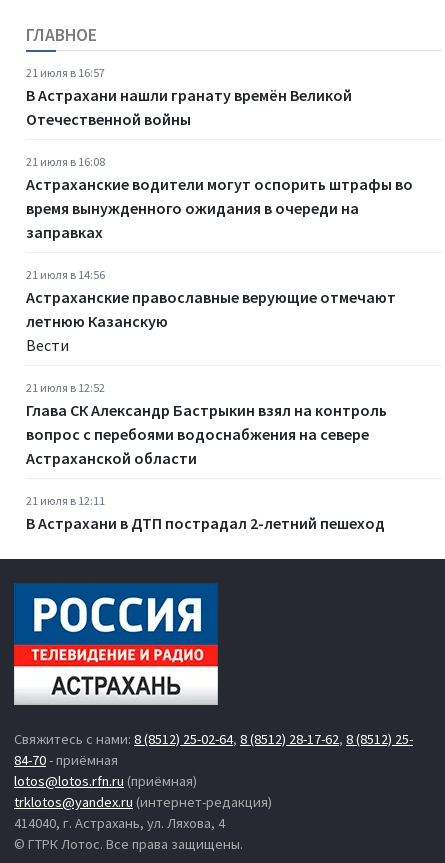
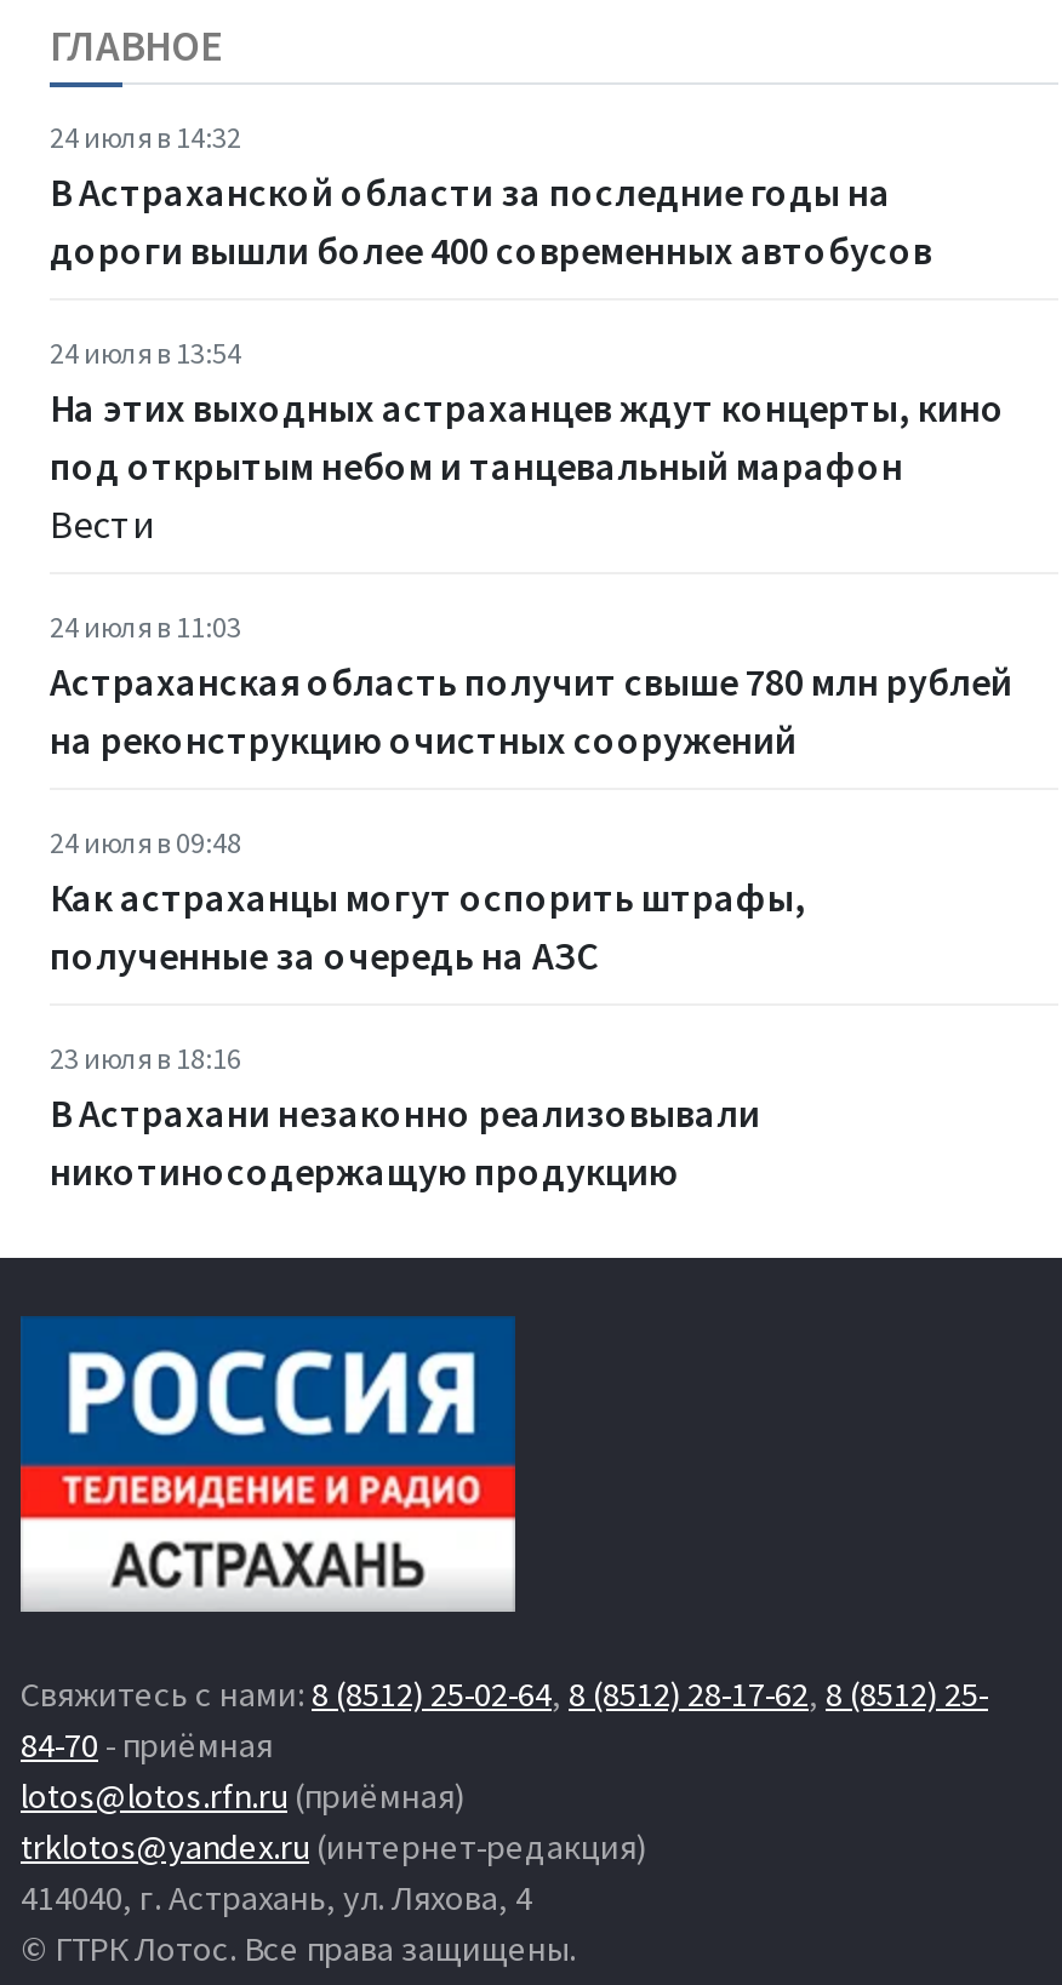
[26,65,413,331] 21 июля в 16:57 | В Астрахани нашли гранату времён Великой | Отечественной войны | 21 июля в 16:08 | Астраханские водители могут оспорить штрафы во | время вынужденного ожидания в очереди на | заправках | 21 июля в 14:56 | Астраханские православные верующие отмечают | летнюю Казанскую -> [50,119,1005,489] 24 июля в 14:32 | В Астраханской области за последние годы на | дороги вышли более 400 современных автобусов | 24 июля в 13:54 | На этих выходных астраханцев ждут концерты, кино | под открытым небом и танцевальный марафон
moved [26,335,69,355] -> [50,499,154,548]: Вести
[26,380,387,533] 21 июля в 12:52 | Глава СК Александр Бастрыкин взял на контроль | вопрос с перебоями водоснабжения на севере | Астраханской области | 21 июля в 12:11 | В Астрахани в ДТП пострадал 2-летний пешеход -> [50,608,1012,1195] 24 июля в 11:03 | Астраханская область получит свыше 780 млн рублей | на реконструкцию очистных сооружений | 24 июля в 09:48 | Как астраханцы могут оспорить штрафы, | полученные за очередь на АЗС | 23 июля в 18:16 | В Астрахани незаконно реализовывали | никотиносодержащую продукцию

